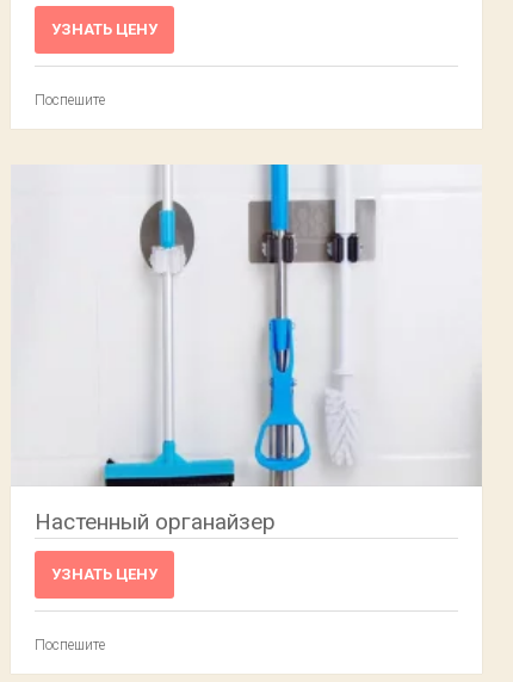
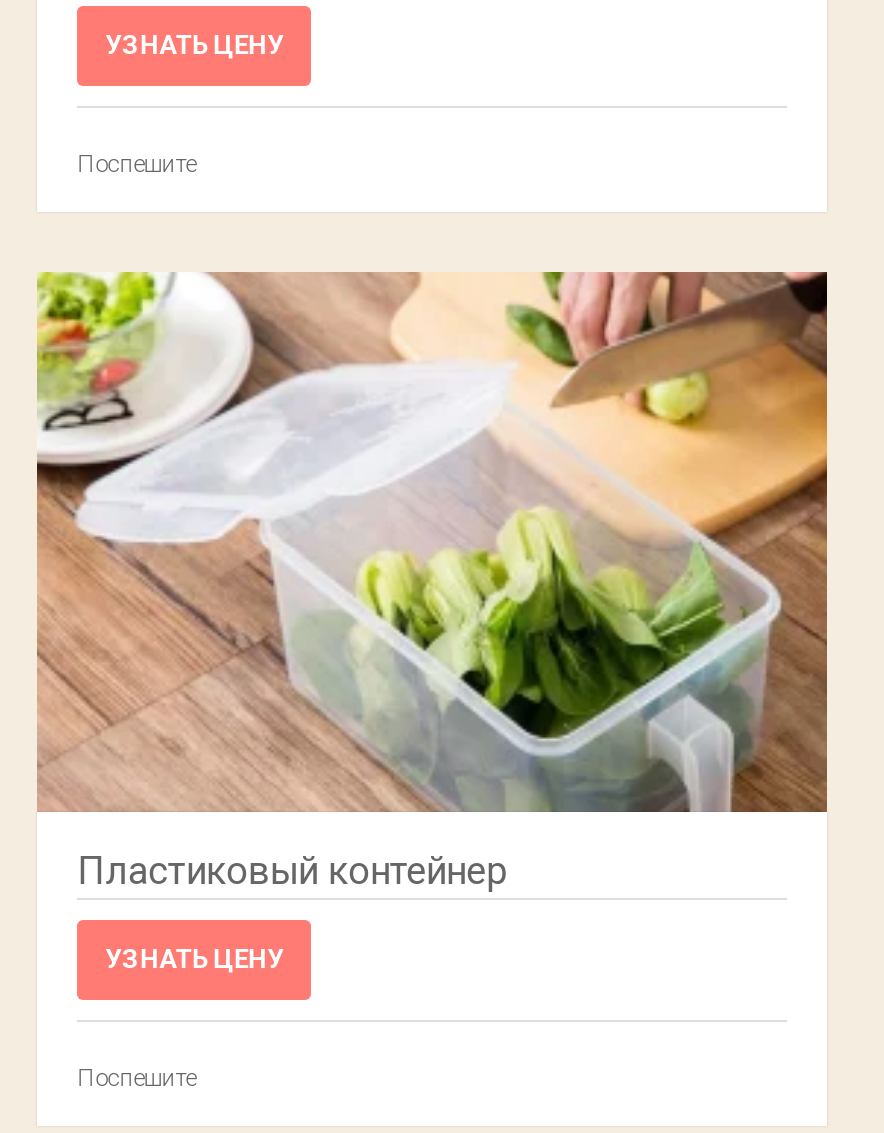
[11,163,482,535] [image] | Настенный органайзер -> [35,270,829,893] [image] | Пластиковый контейнер

